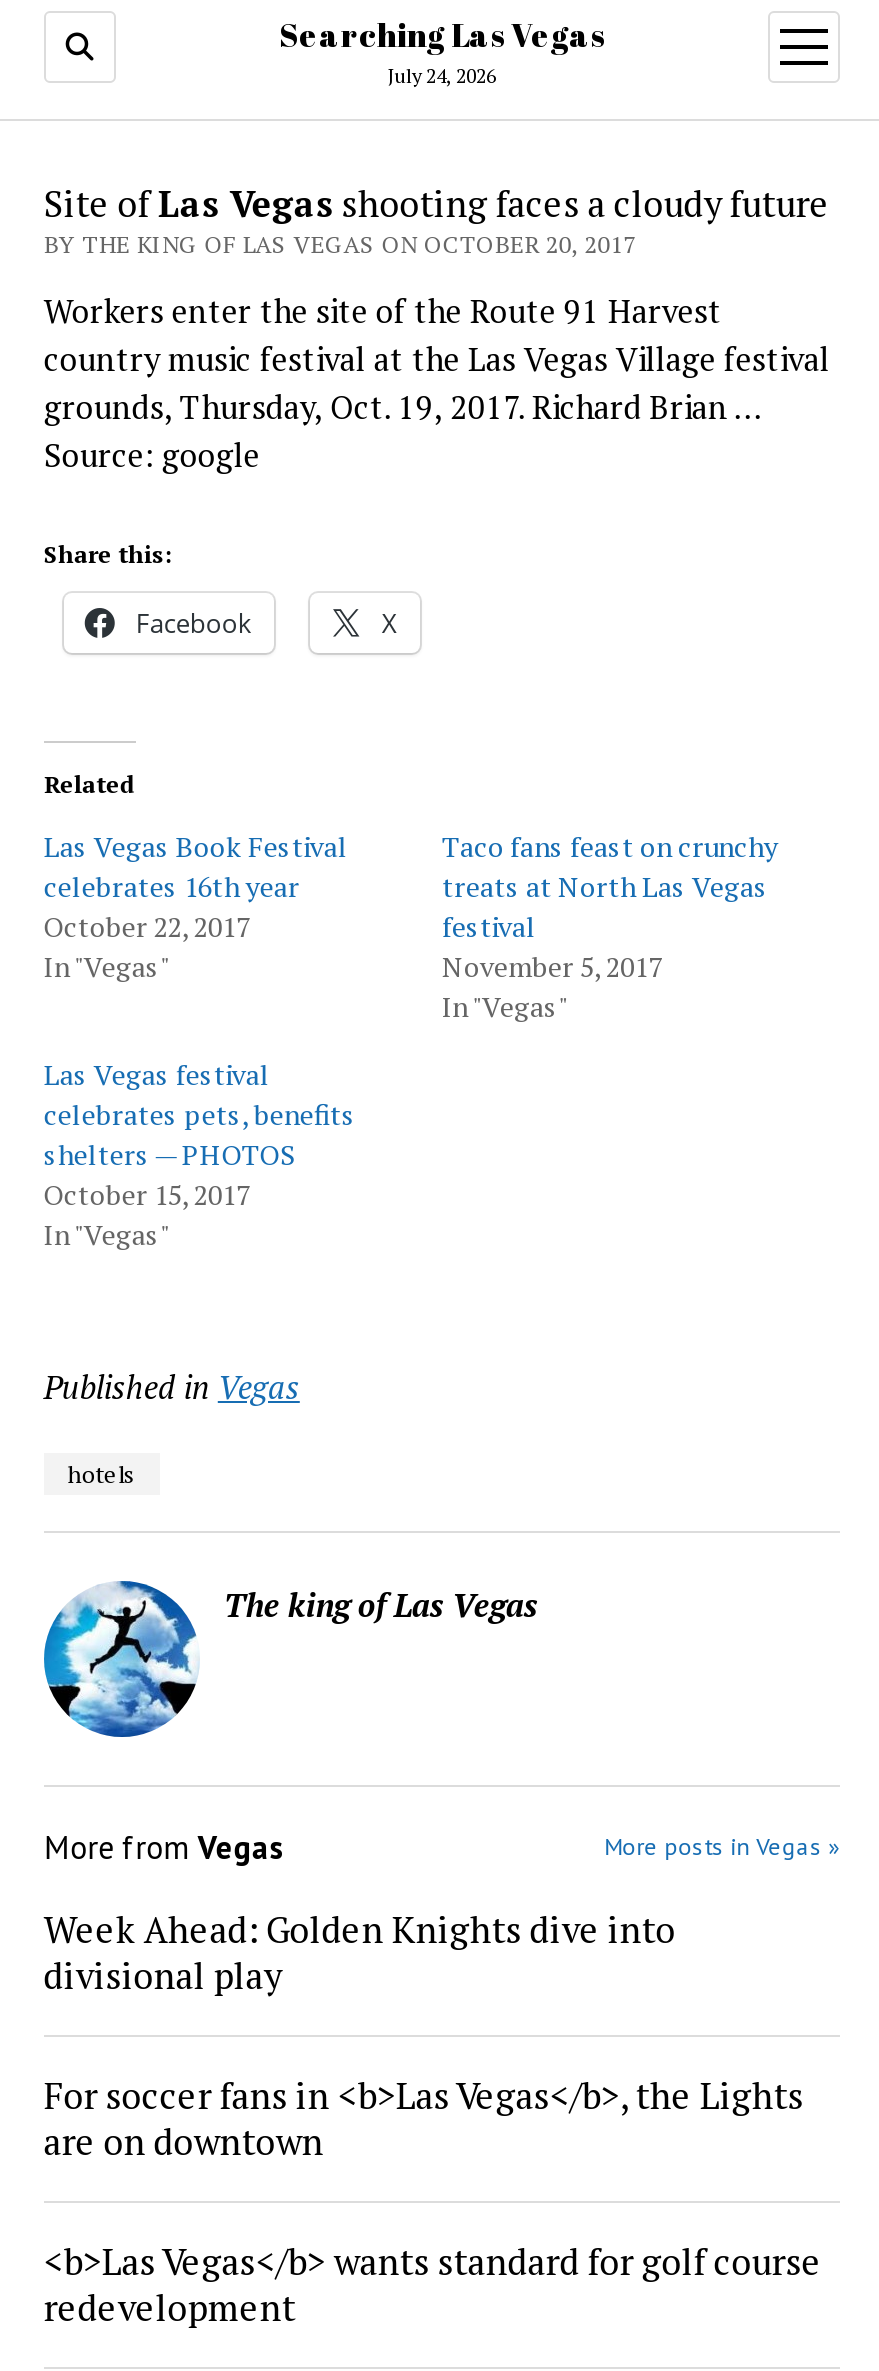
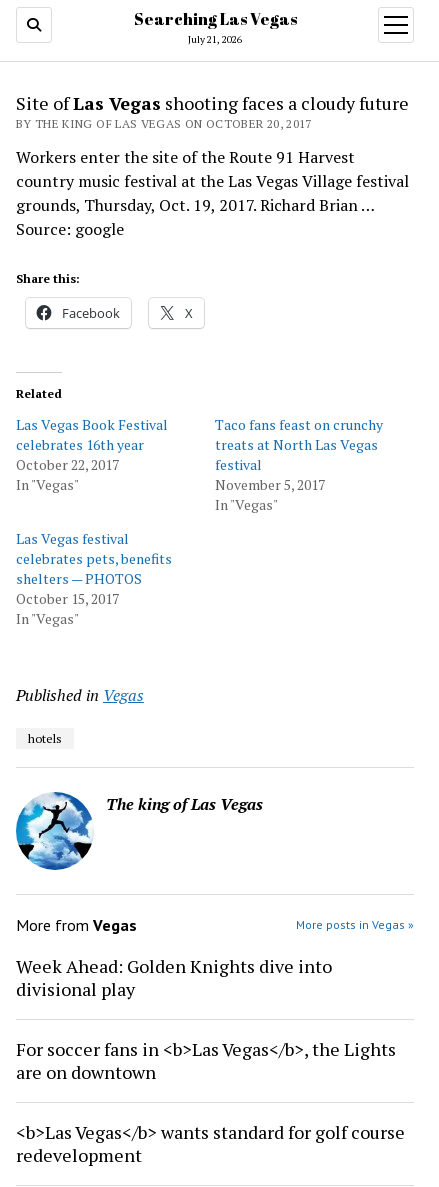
[388,63,496,89] July 24, 2026 -> [188,33,242,46] July 21, 2026

